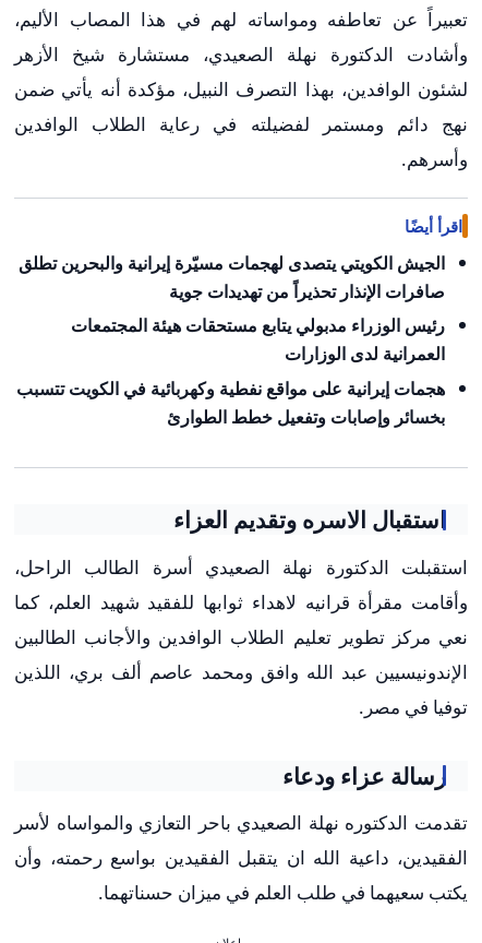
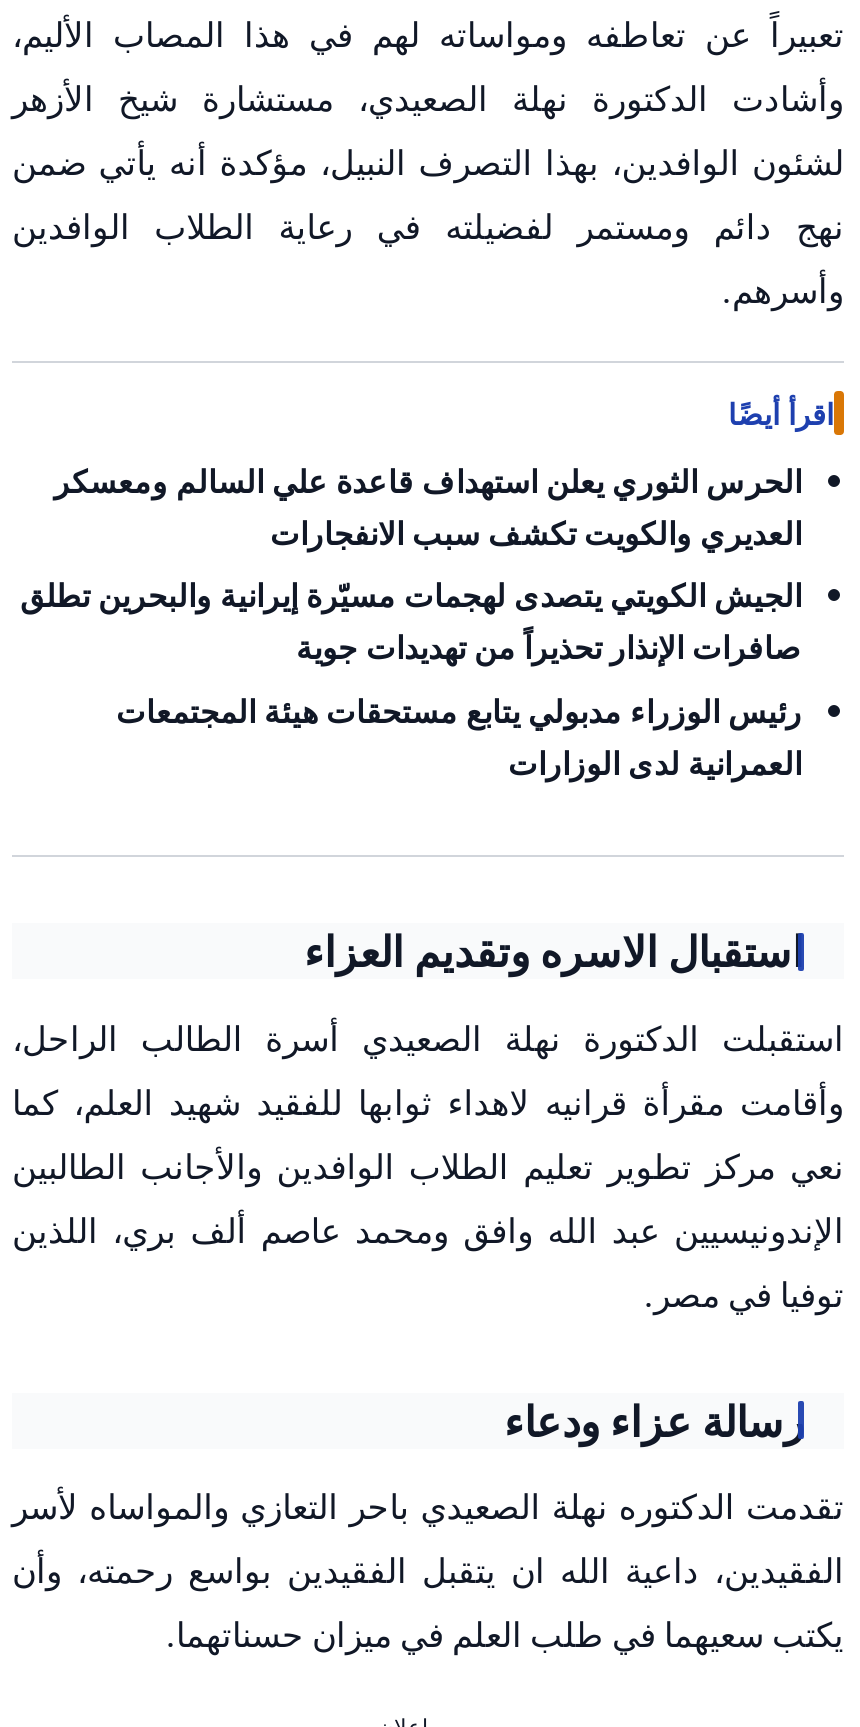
none -> [54,458,802,554] الحرس الثوري يعلن استهداف قاعدة علي السالم ومعسكر | العديري والكويت تكشف سبب الانفجارات
moved [19,251,445,366] -> [20,574,802,786]: الجيش الكويتي يتصدى لهجمات مسيّرة إيرانية والبحرين تطلق | صافرات الإنذار تحذيراً من تهديدات جوية | رئيس الوزراء مدبولي يتابع مستحقات هيئة المجتمعات | العمرانية لدى الوزارات
[16,377,445,429] هجمات إيرانية على مواقع نفطية وكهربائية في الكويت تتسبب | بخسائر وإصابات وتفعيل خطط الطوارئ -> none

